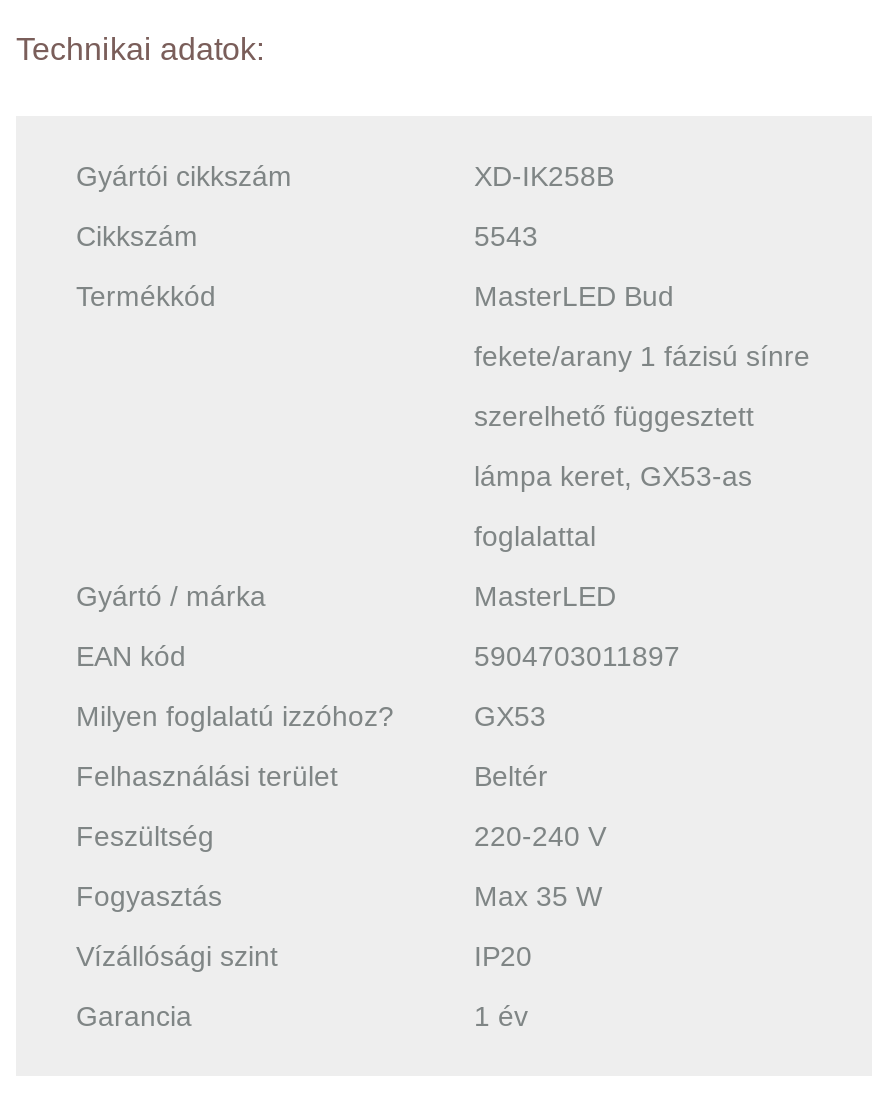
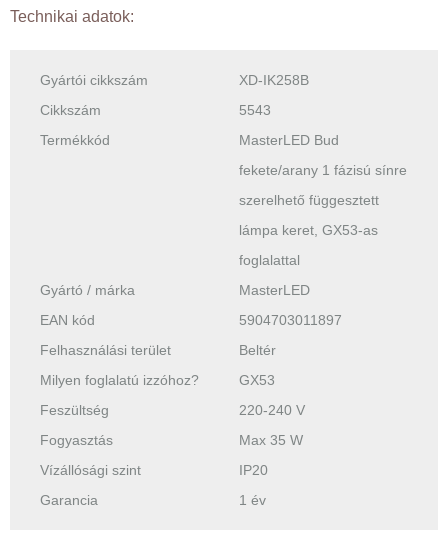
moved [76,701,546,733] -> [40,372,275,388]: Milyen foglalatú izzóhoz? | GX53
moved [76,761,548,793] -> [40,342,276,358]: Felhasználási terület | Beltér

